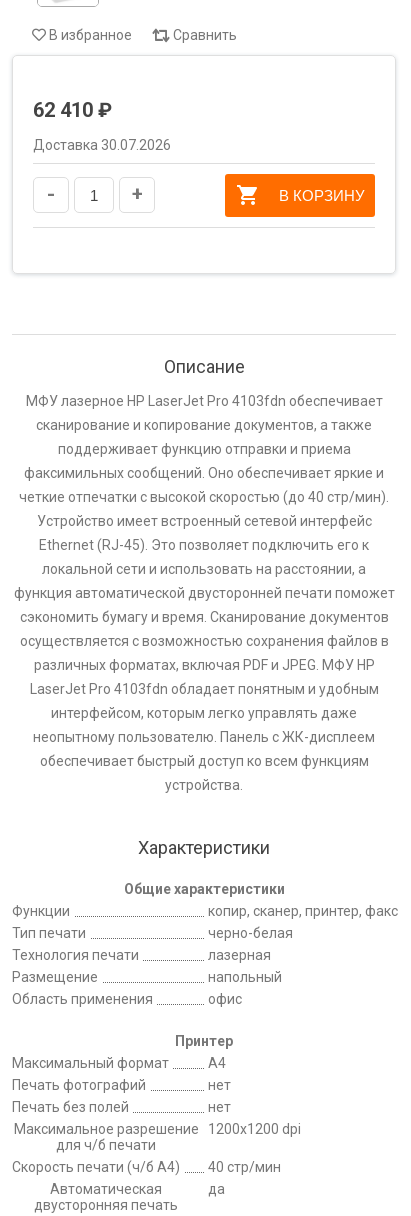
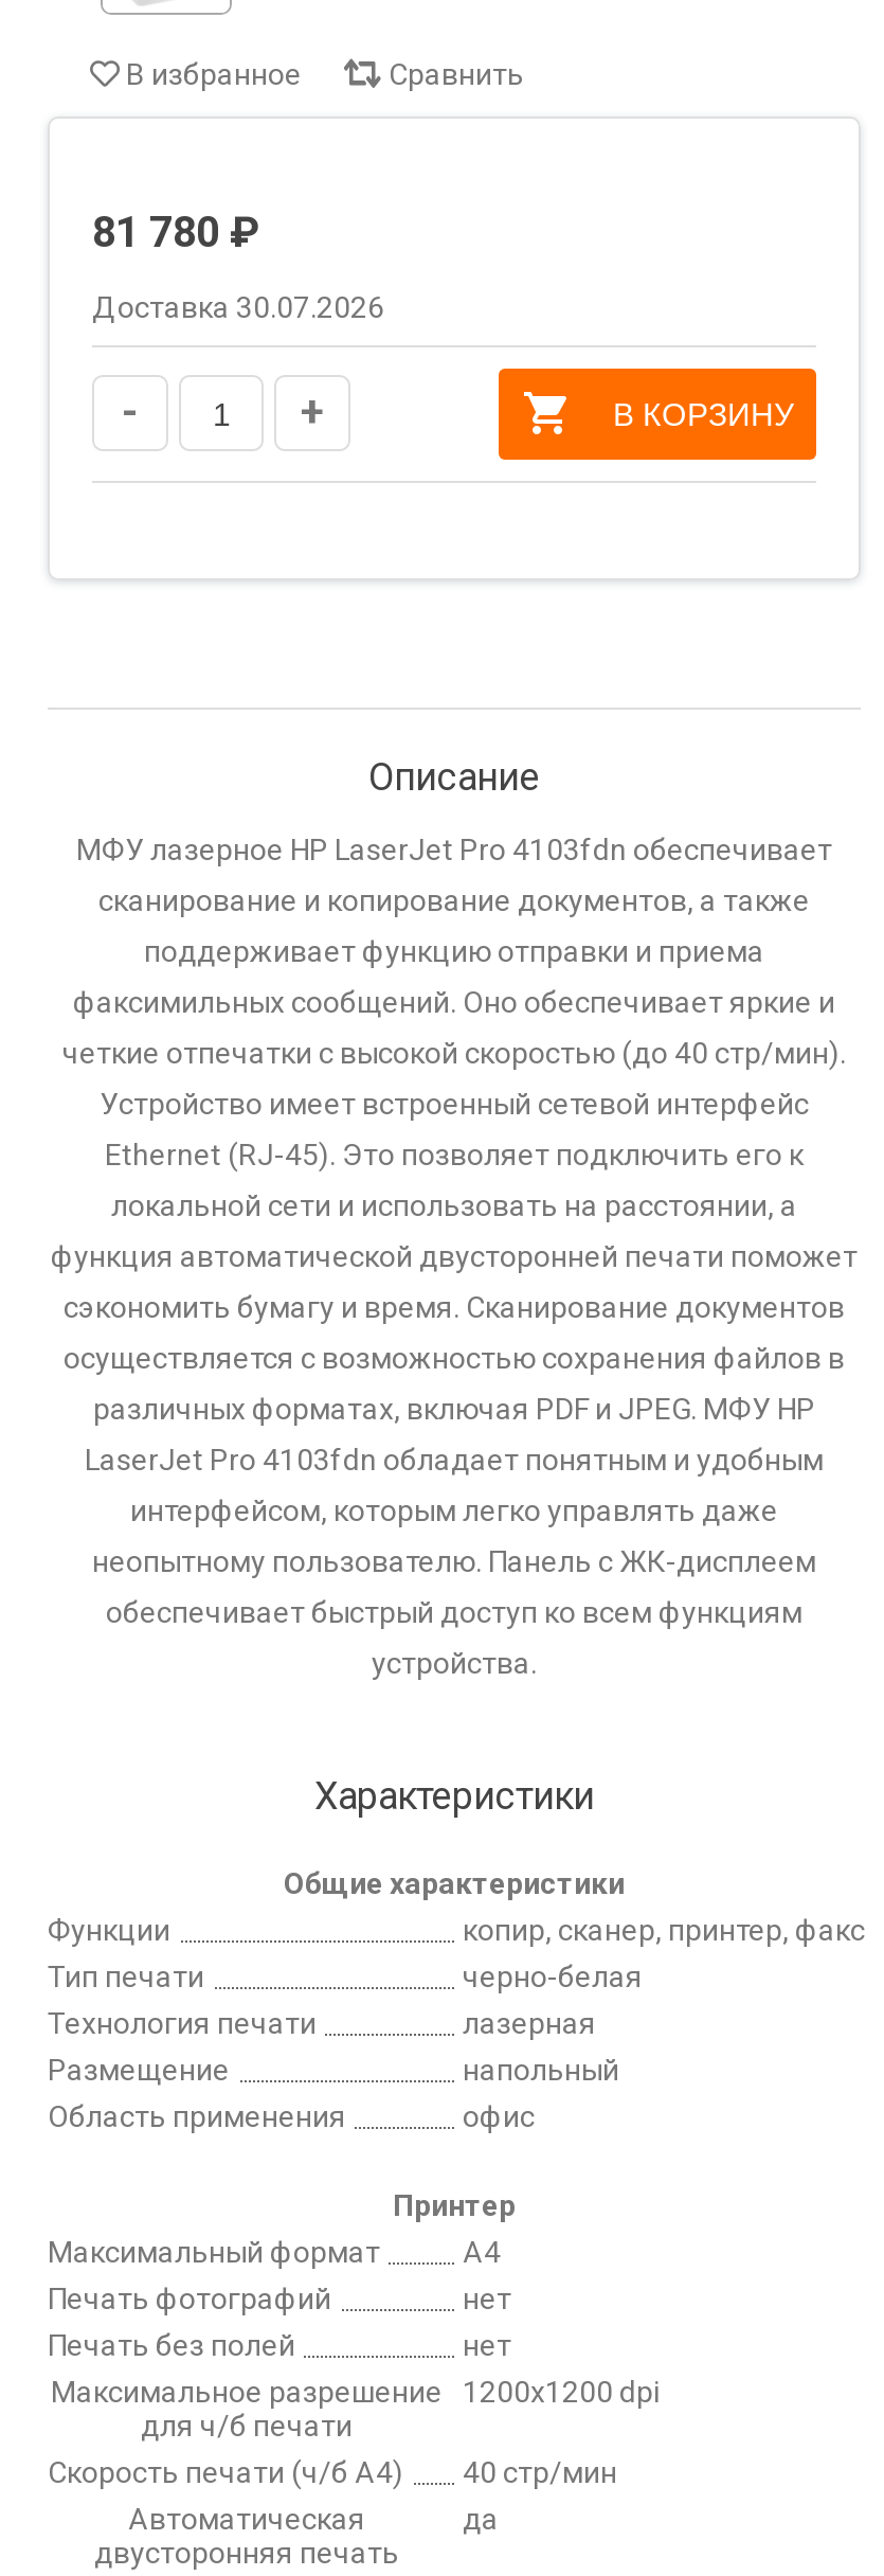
[33,98,112,122] 62 410 ₽ -> [92,207,259,258] 81 780 ₽

